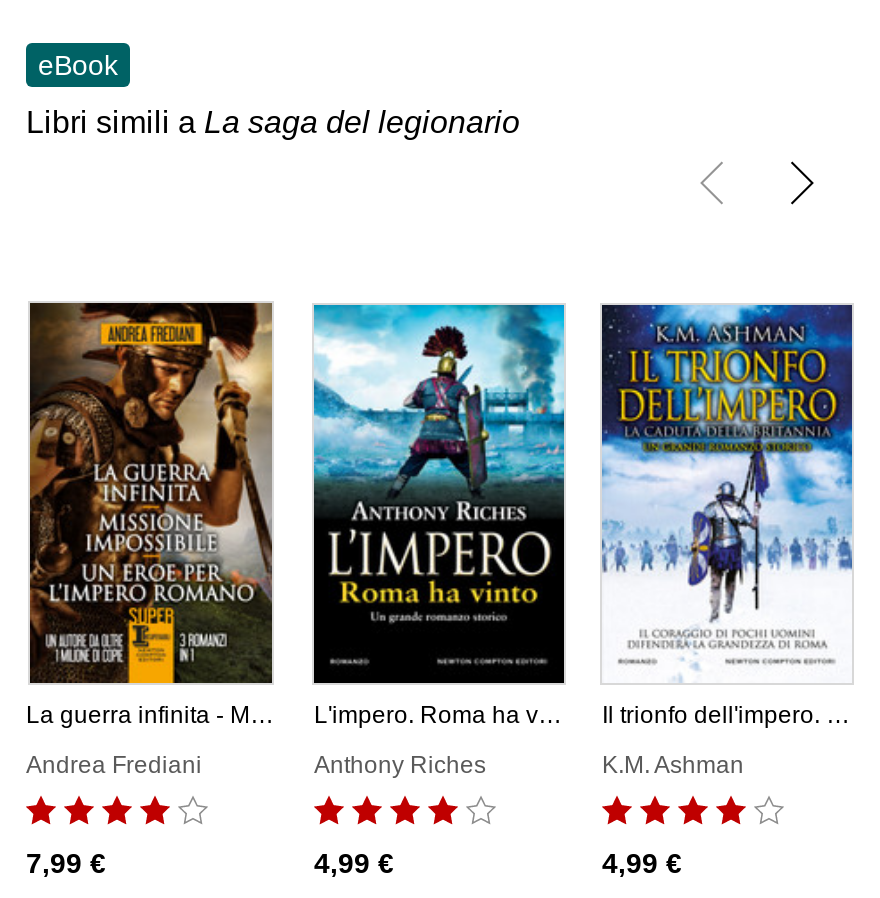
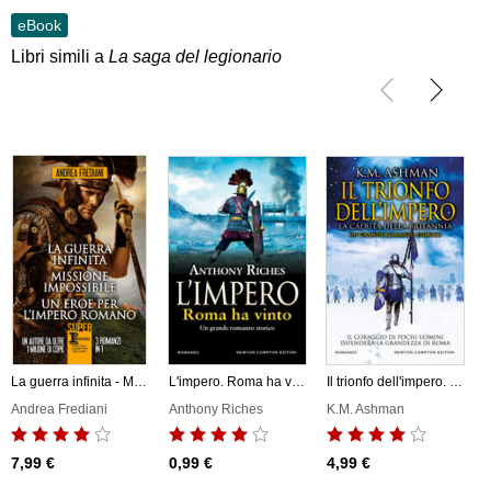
[314,847,394,879] 4,99 € -> [169,454,213,472] 0,99 €

